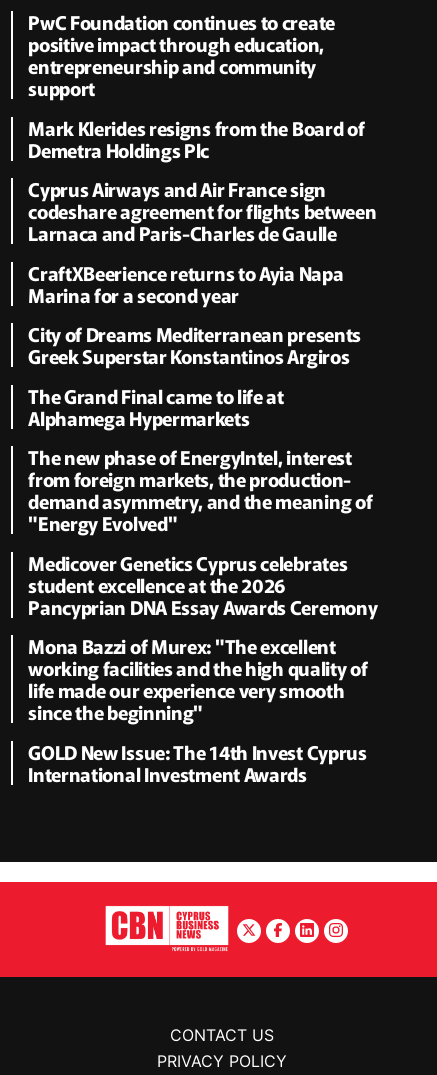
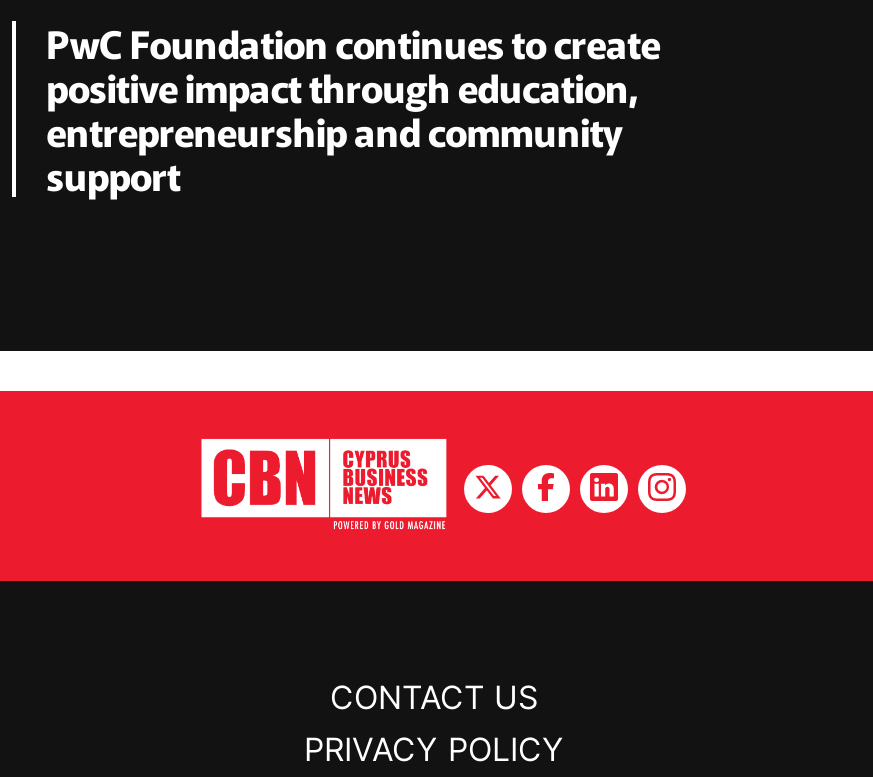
[28,114,377,787] Mark Klerides resigns from the Board of | Demetra Holdings Plc | Cyprus Airways and Air France sign | codeshare agreement for flights between | Larnaca and Paris-Charles de Gaulle | CraftXBeerience returns to Ayia Napa | Marina for a second year | City of Dreams Mediterranean presents | Greek Superstar Konstantinos Argiros | The Grand Final came to life at | Alphamega Hypermarkets | The new phase of EnergyIntel, interest | from foreign markets, the production- | demand asymmetry, and the meaning of | "Energy Evolved" | Medicover Genetics Cyprus celebrates | student excellence at the 2026 | Pancyprian DNA Essay Awards Ceremony | Mona Bazzi of Murex: "The excellent | working facilities and the high quality of | life made our experience very smooth | since the beginning" | GOLD New Issue: The 14th Invest Cyprus | International Investment Awards -> none

